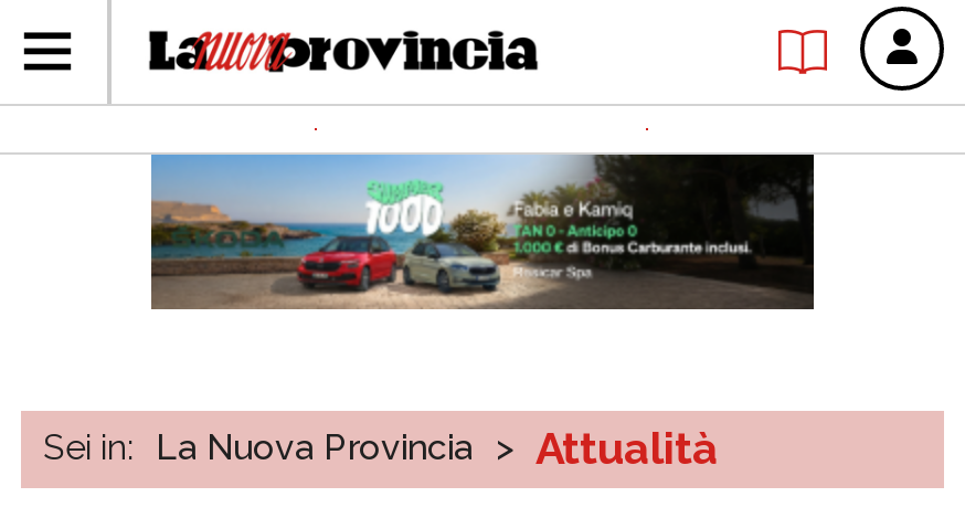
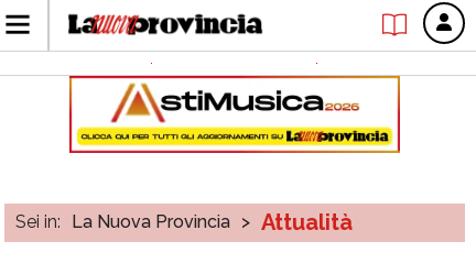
[149,152,816,311] [image] -> [68,75,401,154] [image]

